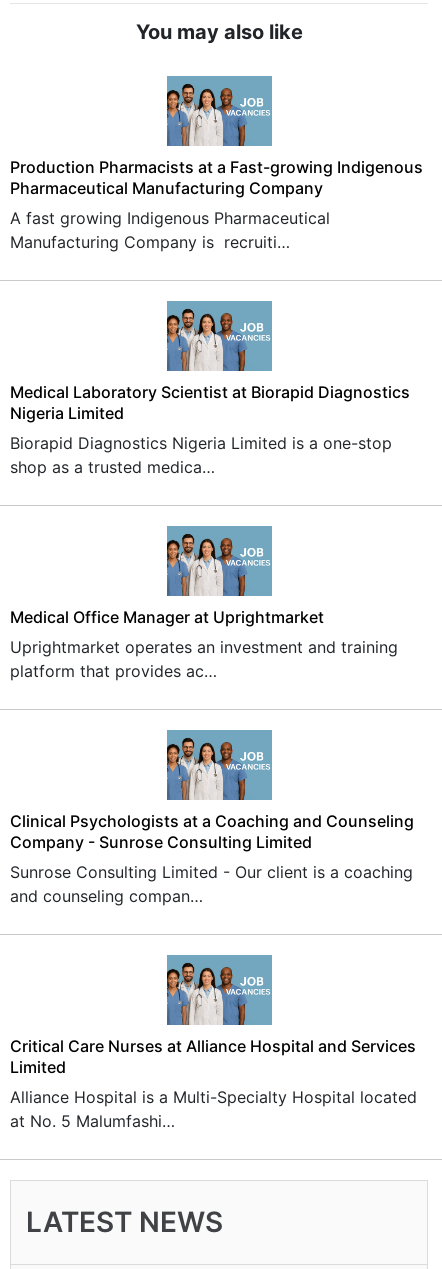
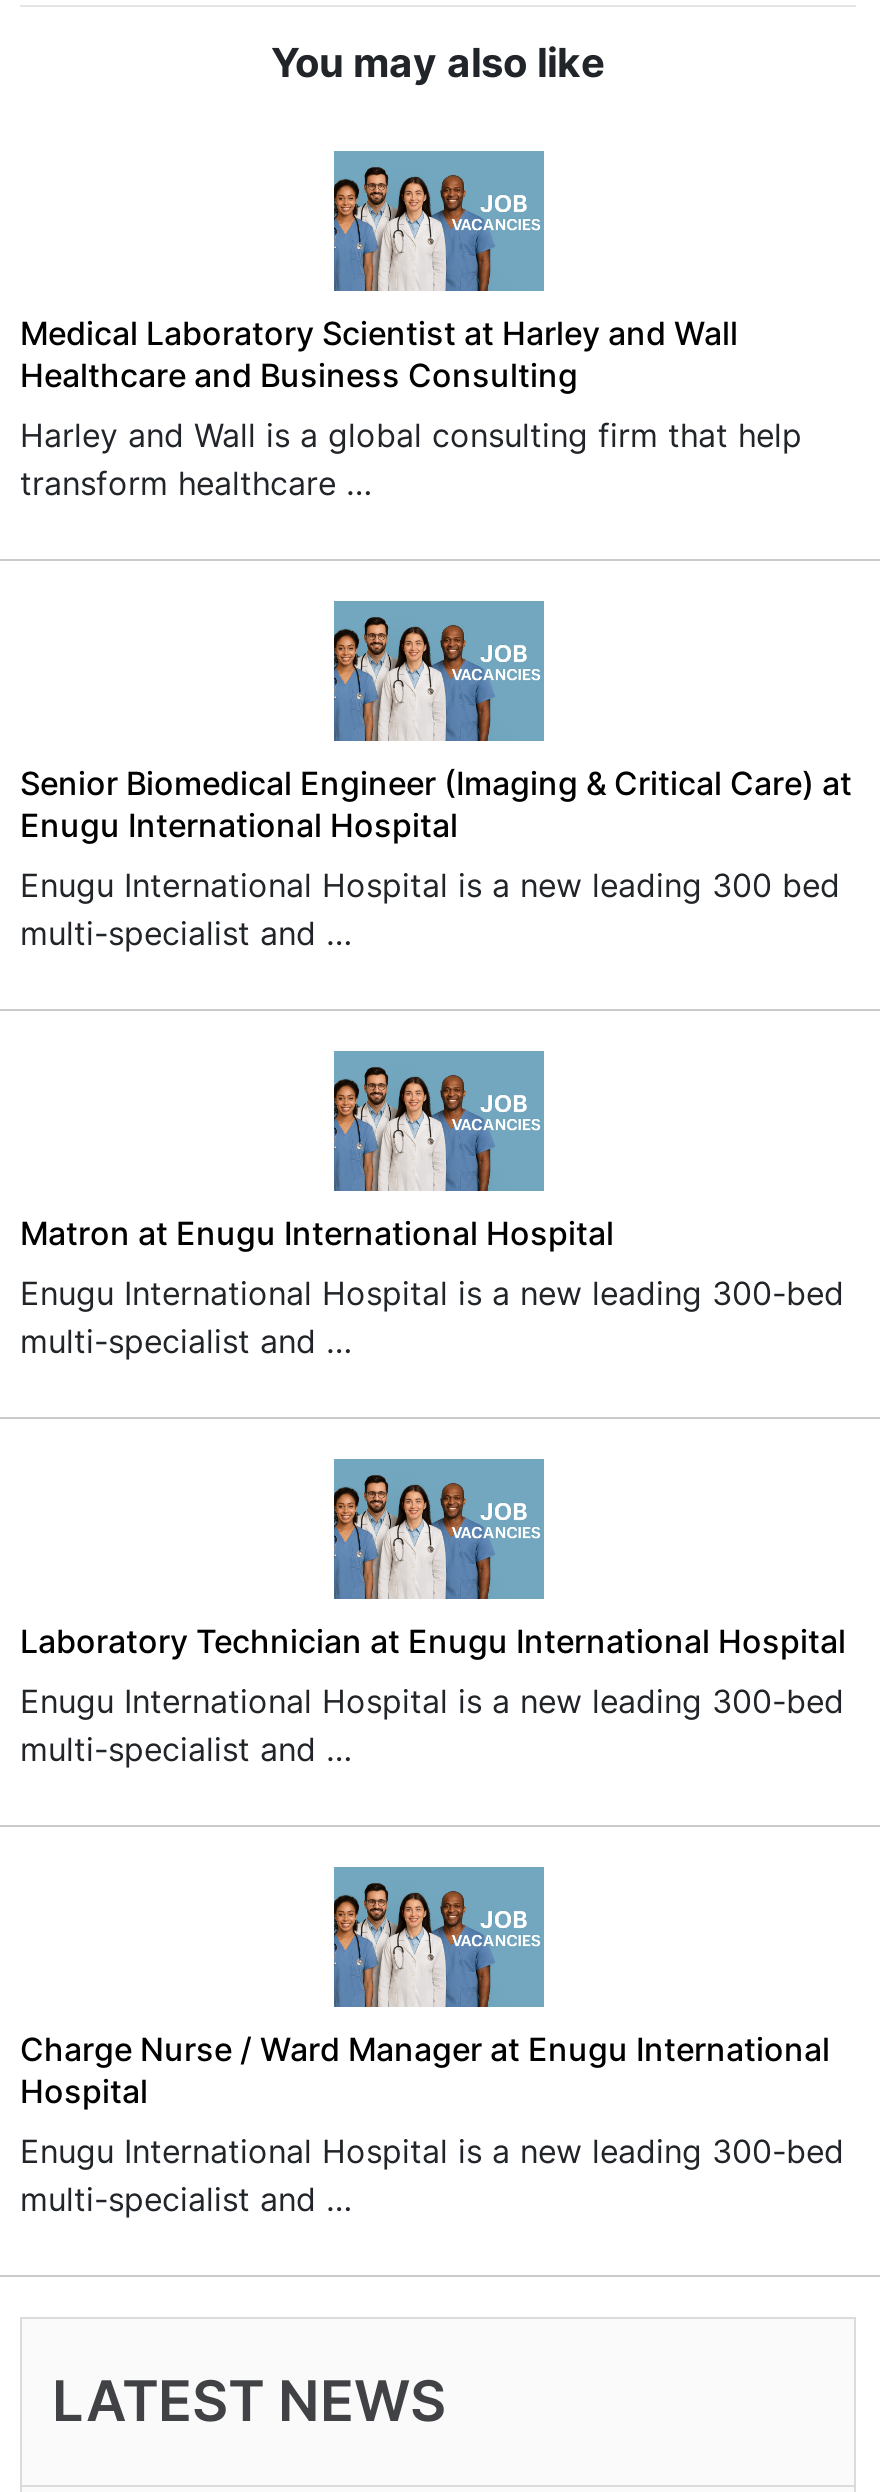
[10,157,423,198] Production Pharmacists at a Fast-growing Indigenous | Pharmaceutical Manufacturing Company -> [20,313,738,395] Medical Laboratory Scientist at Harley and Wall | Healthcare and Business Consulting
[10,208,330,252] A fast growing Indigenous Pharmaceutical | Manufacturing Company is recruiti… -> [20,415,802,503] Harley and Wall is a global consulting firm that help | transform healthcare …
[10,382,410,423] Medical Laboratory Scientist at Biorapid Diagnostics | Nigeria Limited -> [20,763,852,845] Senior Biomedical Engineer (Imaging & Critical Care) at | Enugu International Hospital
[10,433,392,477] Biorapid Diagnostics Nigeria Limited is a one-stop | shop as a trusted medica… -> [20,865,840,953] Enugu International Hospital is a new leading 300 bed | multi-specialist and …
[10,607,324,627] Medical Office Manager at Uprightmarket -> [20,1213,614,1253] Matron at Enugu International Hospital
[10,637,398,681] Uprightmarket operates an investment and training | platform that provides ac… -> [20,1273,844,1361] Enugu International Hospital is a new leading 300-bed | multi-specialist and …
[10,811,414,852] Clinical Psychologists at a Coaching and Counseling | Company - Sunrose Consulting Limited -> [20,1621,846,1661] Laboratory Technician at Enugu International Hospital
[10,862,413,906] Sunrose Consulting Limited - Our client is a coaching | and counseling compan… -> [20,1681,844,1769] Enugu International Hospital is a new leading 300-bed | multi-specialist and …
[10,1036,416,1077] Critical Care Nurses at Alliance Hospital and Services | Limited -> [20,2029,830,2111] Charge Nurse / Ward Manager at Enugu International | Hospital
[10,1087,417,1131] Alliance Hospital is a Multi-Specialty Hospital located | at No. 5 Malumfashi… -> [20,2131,844,2219] Enugu International Hospital is a new leading 300-bed | multi-specialist and …

